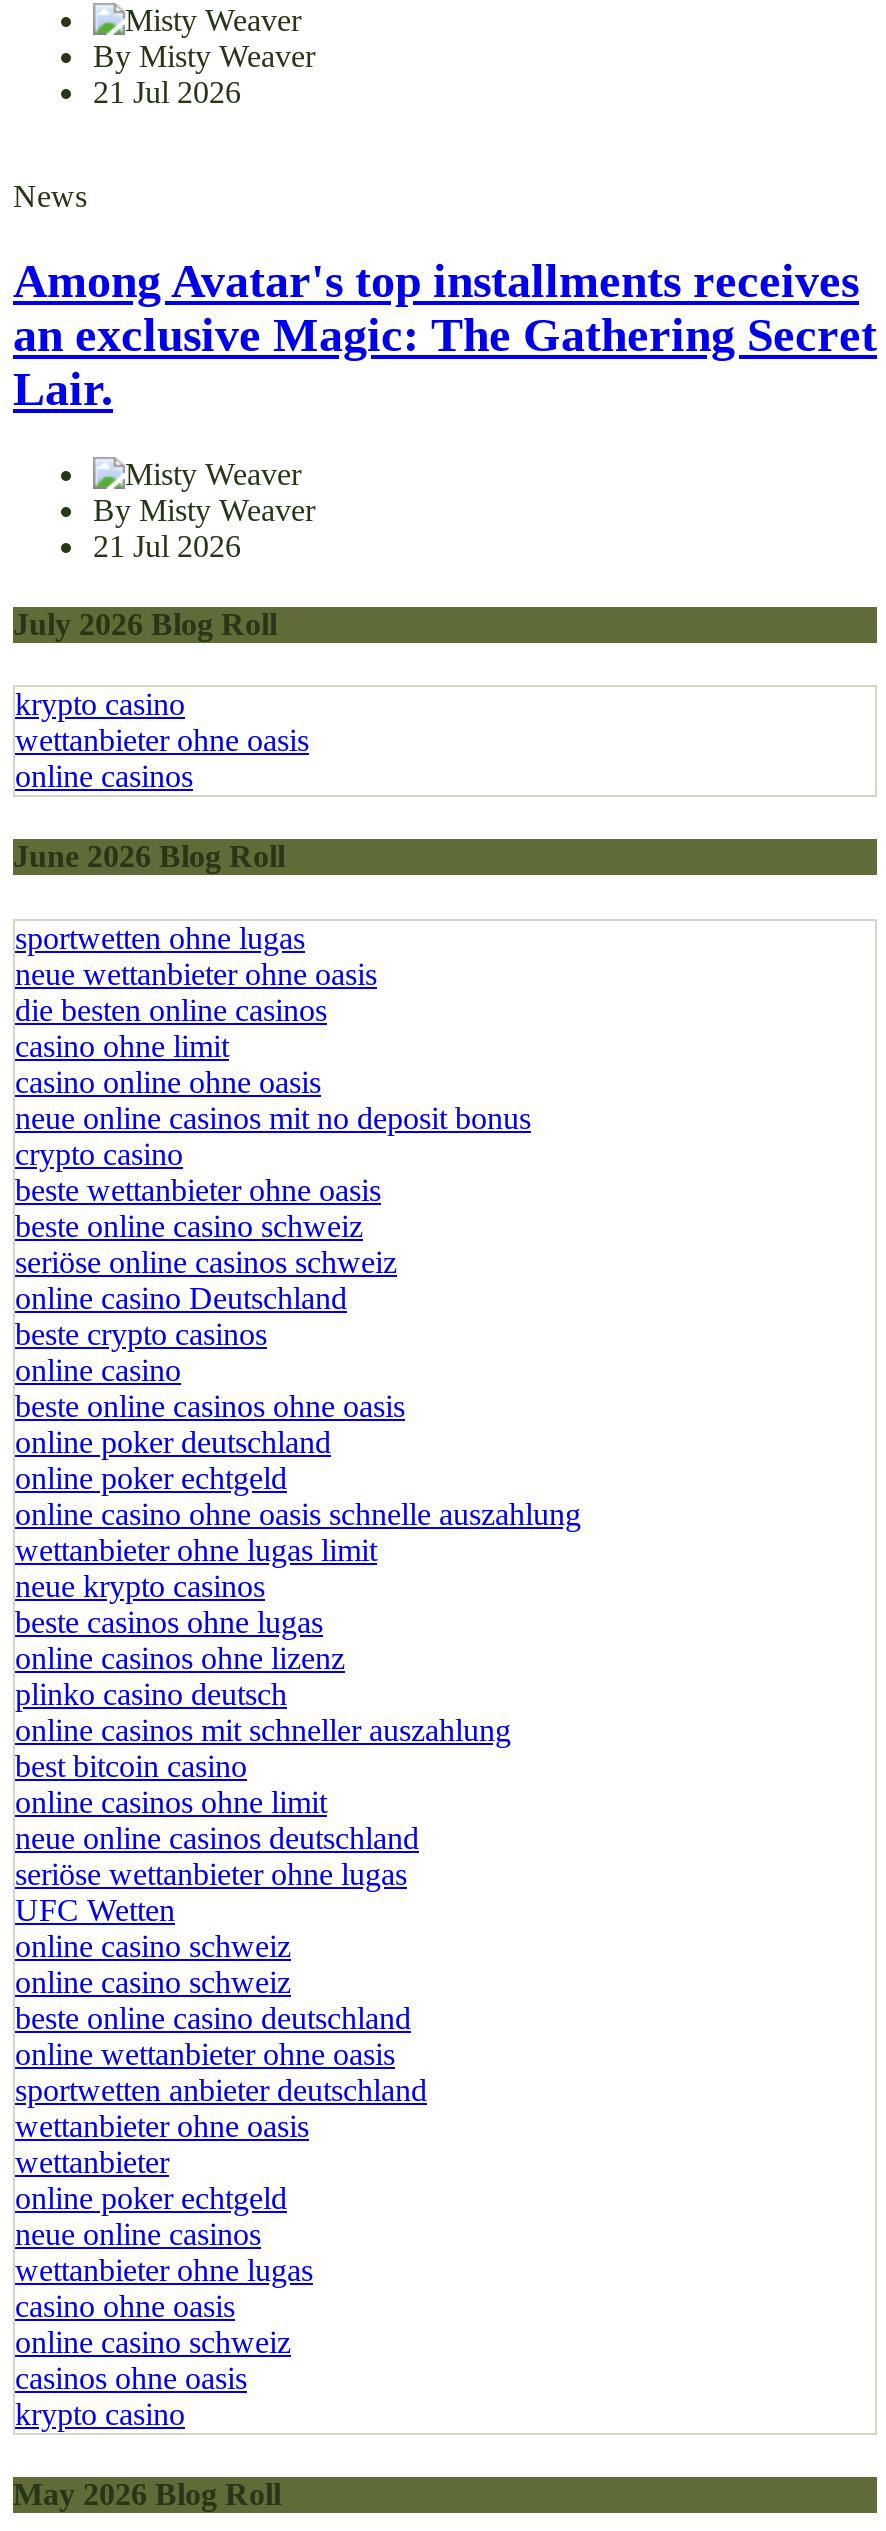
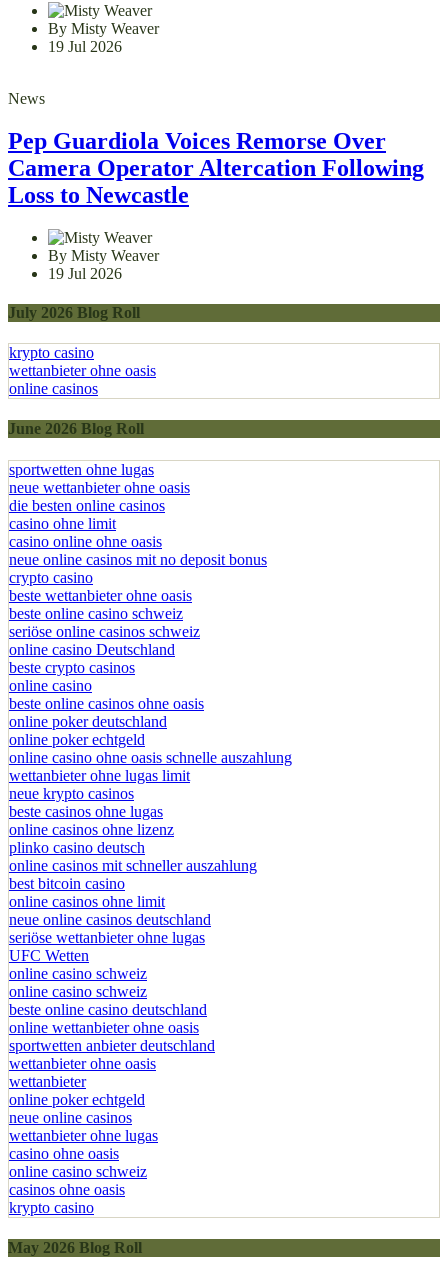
[93,75,241,109] 21 Jul 2026 -> [48,38,122,55] 19 Jul 2026
[13,255,877,415] Among Avatar's top installments receives | an exclusive Magic: The Gathering Secret | Lair. -> [8,128,424,208] Pep Guardiola Voices Remorse Over | Camera Operator Altercation Following | Loss to Newcastle
[93,528,241,562] 21 Jul 2026 -> [48,265,122,282] 19 Jul 2026

